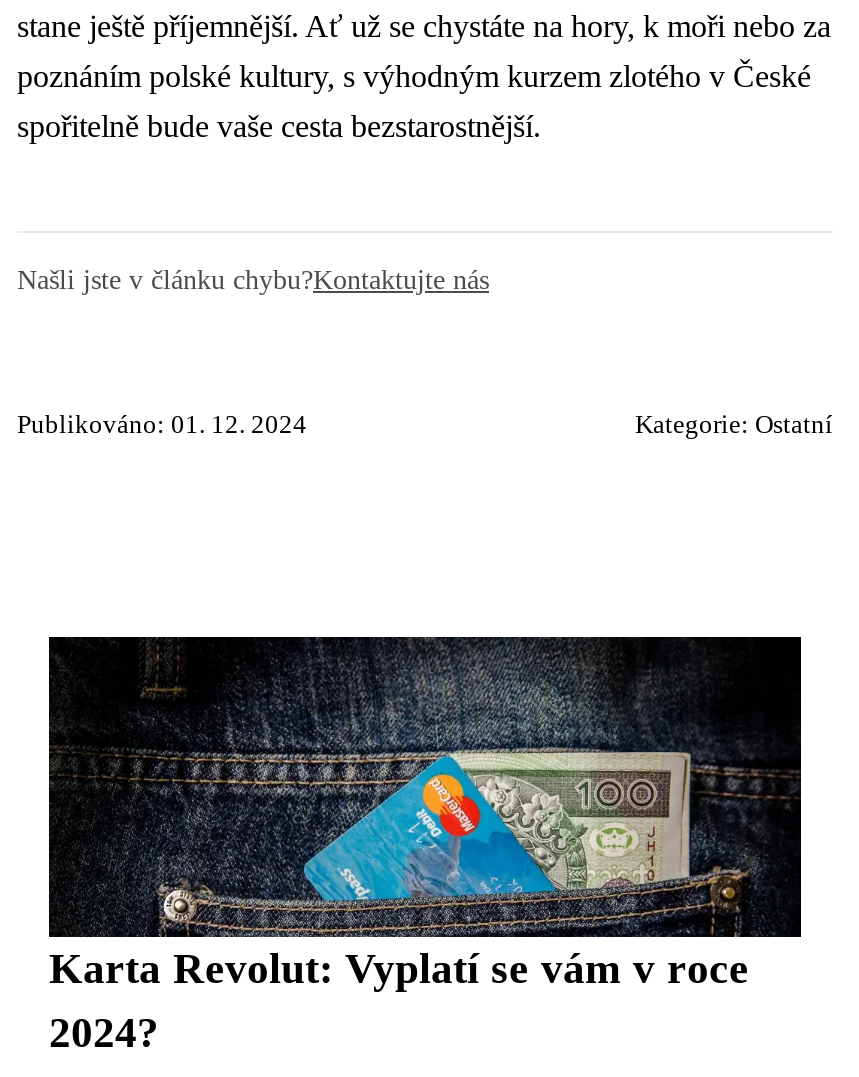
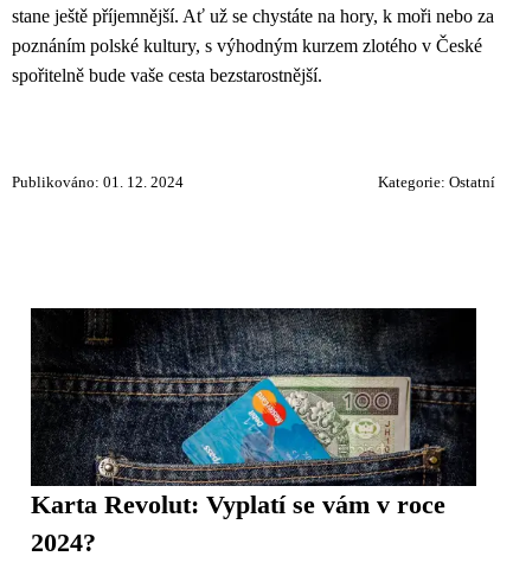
[17,263,489,295] Našli jste v článku chybu?Kontaktujte nás -> none

